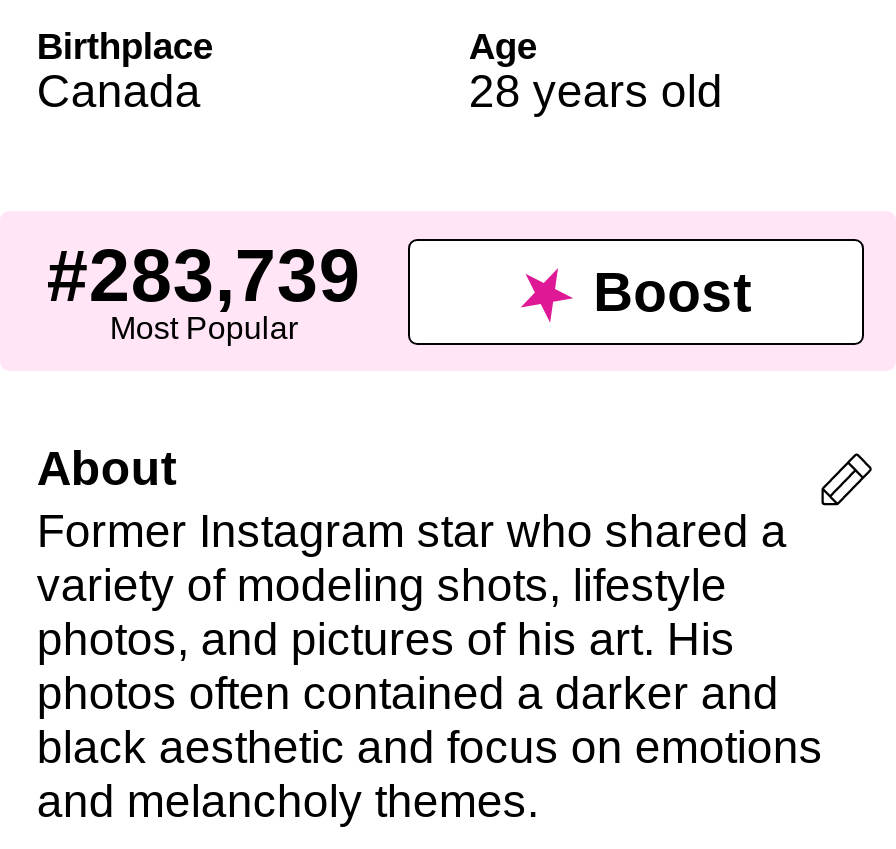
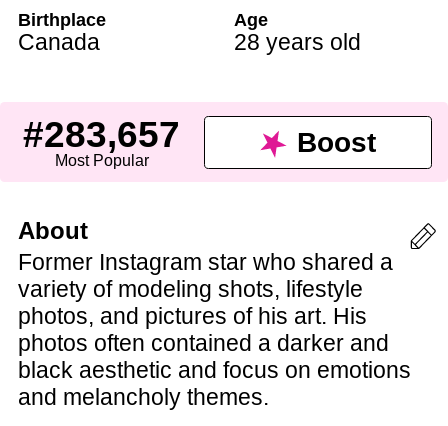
[47,234,361,316] #283,739 -> [23,113,180,154] #283,657

